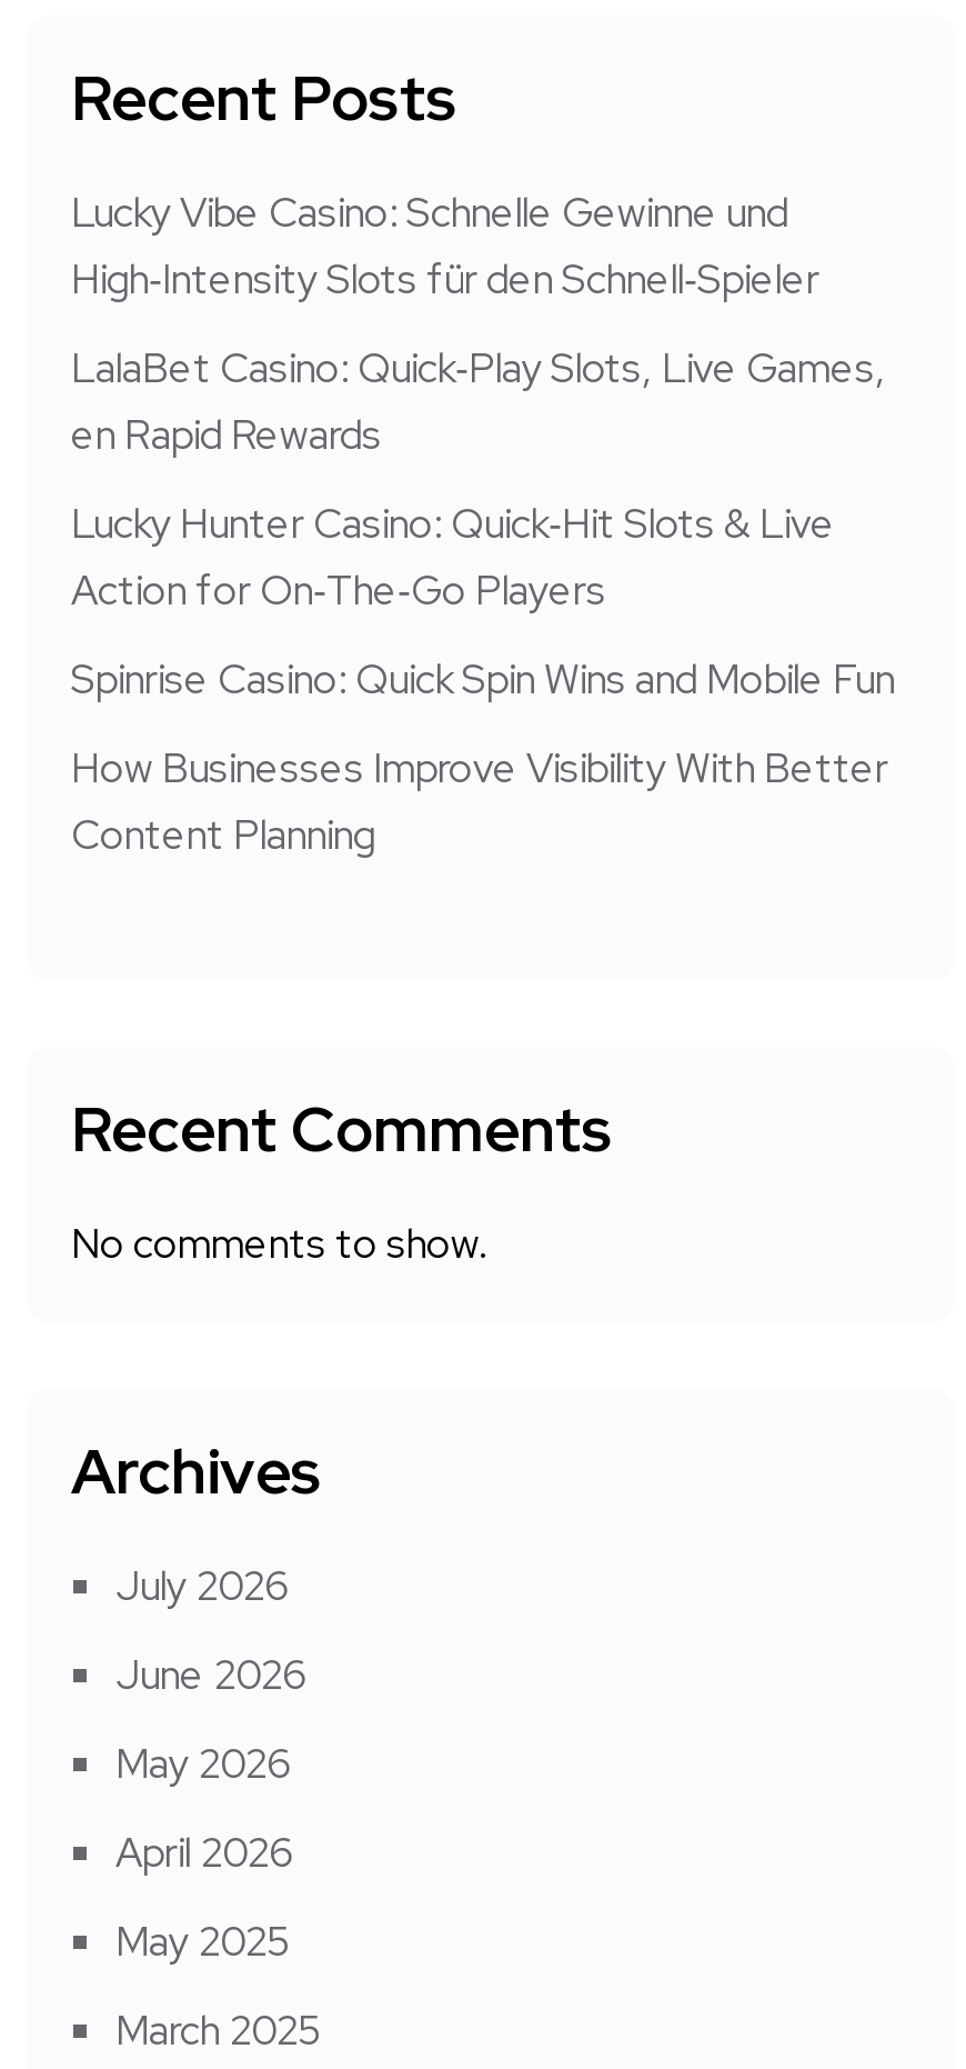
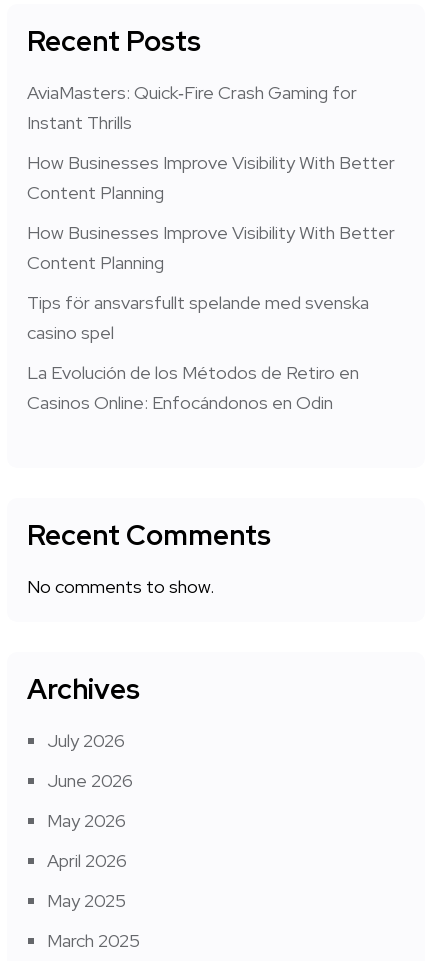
[71,188,895,705] Lucky Vibe Casino: Schnelle Gewinne und | High‑Intensity Slots für den Schnell‑Spieler | LalaBet Casino: Quick‑Play Slots, Live Games, | en Rapid Rewards | Lucky Hunter Casino: Quick‑Hit Slots & Live | Action for On‑The‑Go Players | Spinrise Casino: Quick Spin Wins and Mobile Fun -> [27,81,357,134] AviaMasters: Quick‑Fire Crash Gaming for | Instant Thrills
moved [71,743,888,861] -> [27,151,395,204]: How Businesses Improve Visibility With Better | Content Planning
none -> [27,221,395,414] How Businesses Improve Visibility With Better | Content Planning | Tips för ansvarsfullt spelande med svenska | casino spel | La Evolución de los Métodos de Retiro en | Casinos Online: Enfocándonos en Odin

